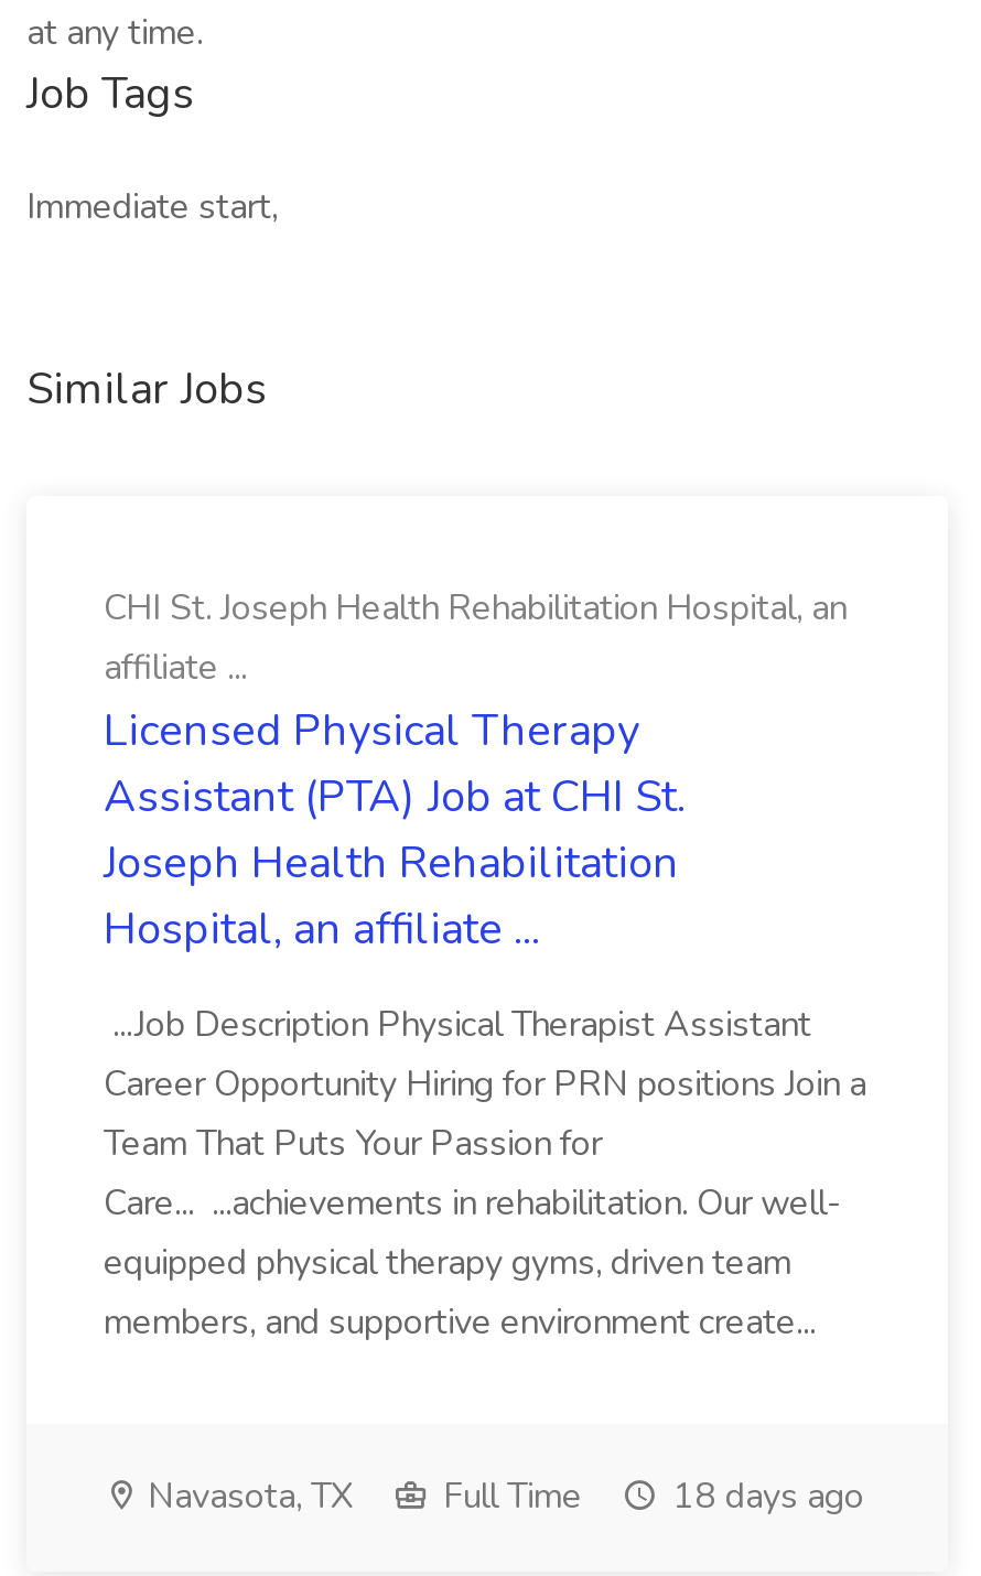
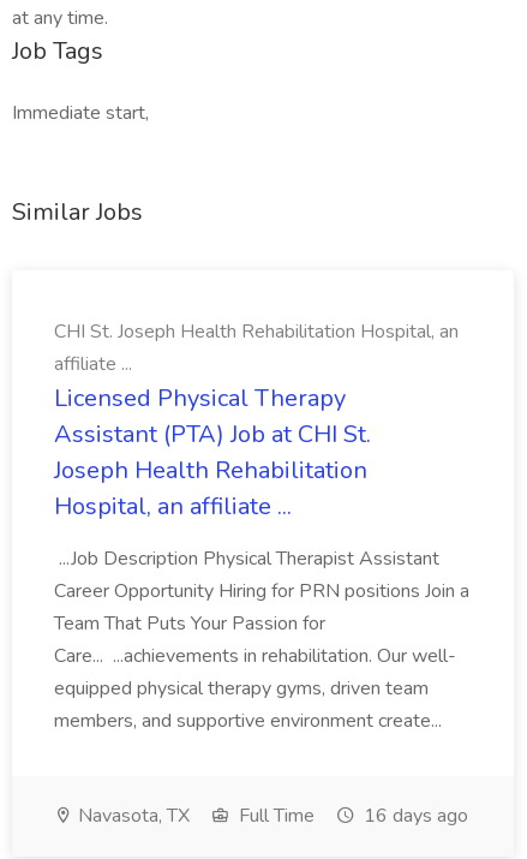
[139,1472,864,1521] Navasota, TX Full Time 18 days ago -> [73,803,468,829] Navasota, TX Full Time 16 days ago

